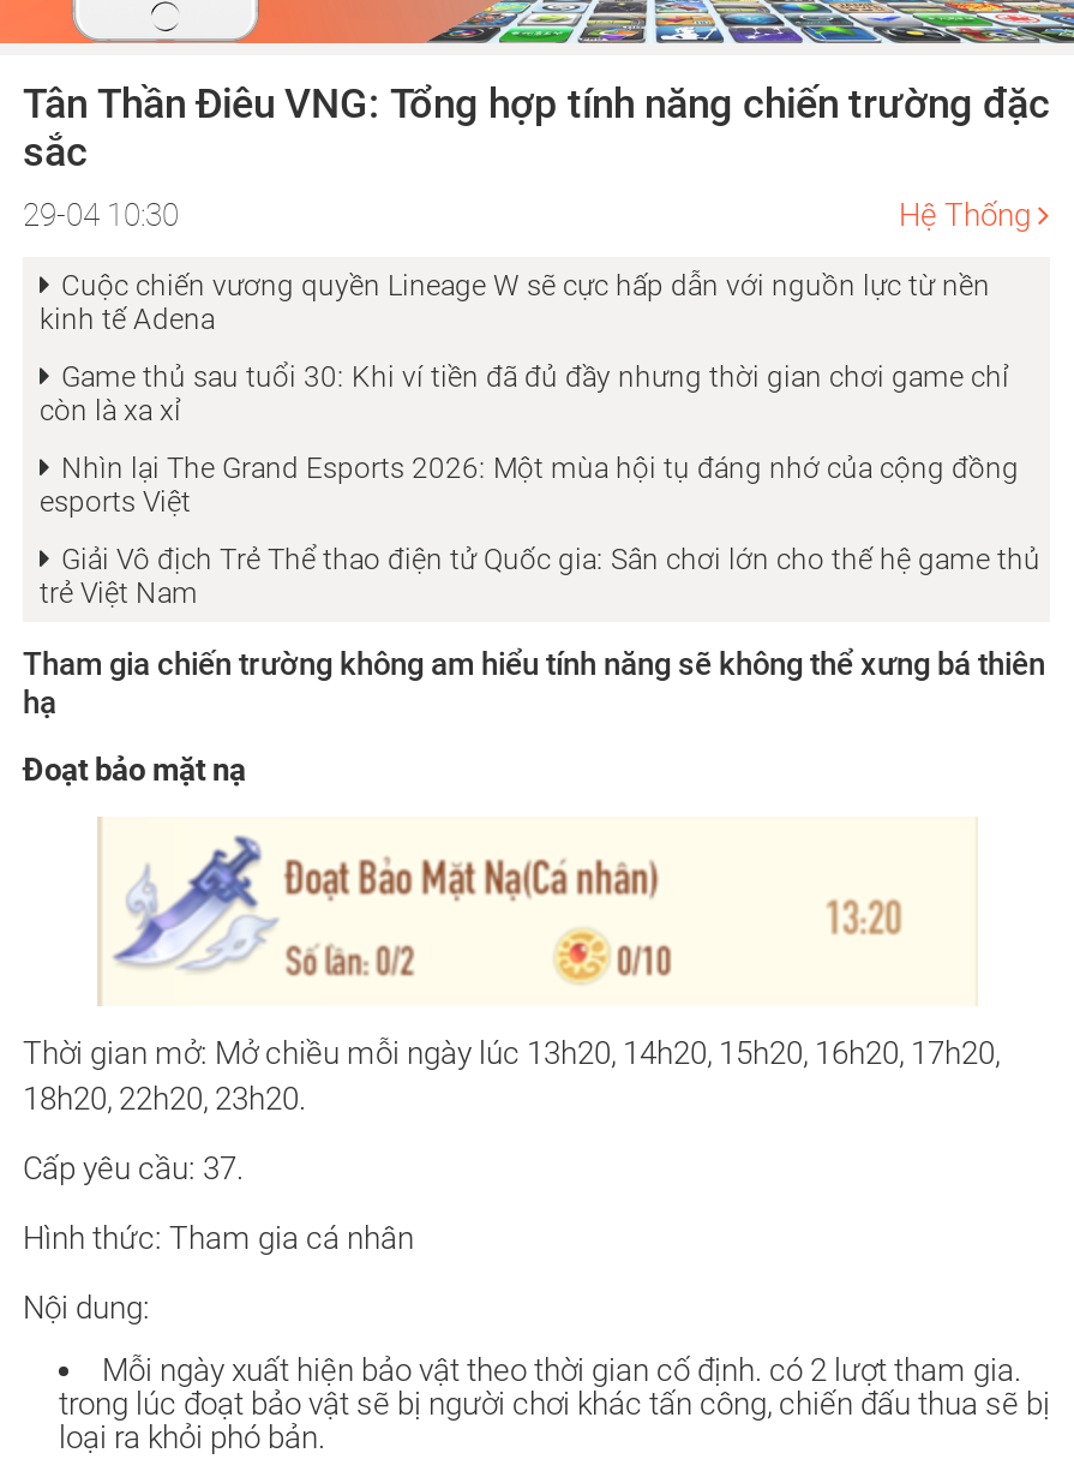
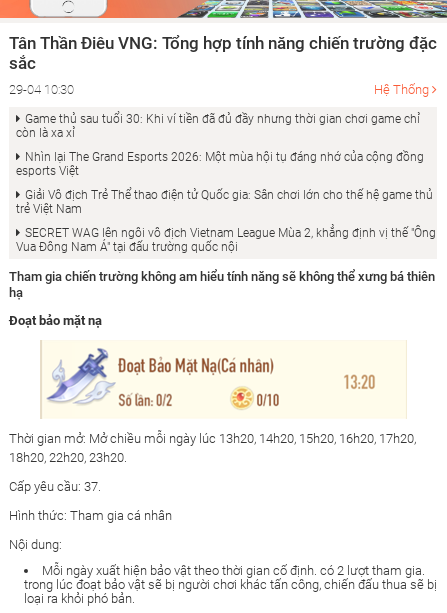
[40,269,990,336] Cuộc chiến vương quyền Lineage W sẽ cực hấp dẫn với nguồn lực từ nền | kinh tế Adena -> none
moved [40,360,1040,610] -> [16,112,433,216]: Game thủ sau tuổi 30: Khi ví tiền đã đủ đầy nhưng thời gian chơi game chỉ | còn là xa xỉ | Nhìn lại The Grand Esports 2026: Một mùa hội tụ đáng nhớ của cộng đồng | esports Việt | Giải Vô địch Trẻ Thể thao điện tử Quốc gia: Sân chơi lớn cho thế hệ game thủ | trẻ Việt Nam
none -> [16,226,436,254] SECRET WAG lên ngôi vô địch Vietnam League Mùa 2, khẳng định vị thế "Ông | Vua Đông Nam Á" tại đấu trường quốc nội

